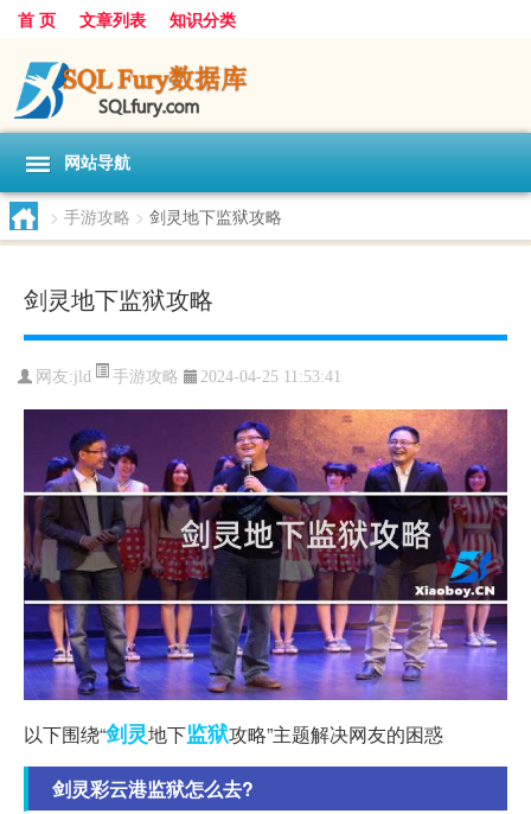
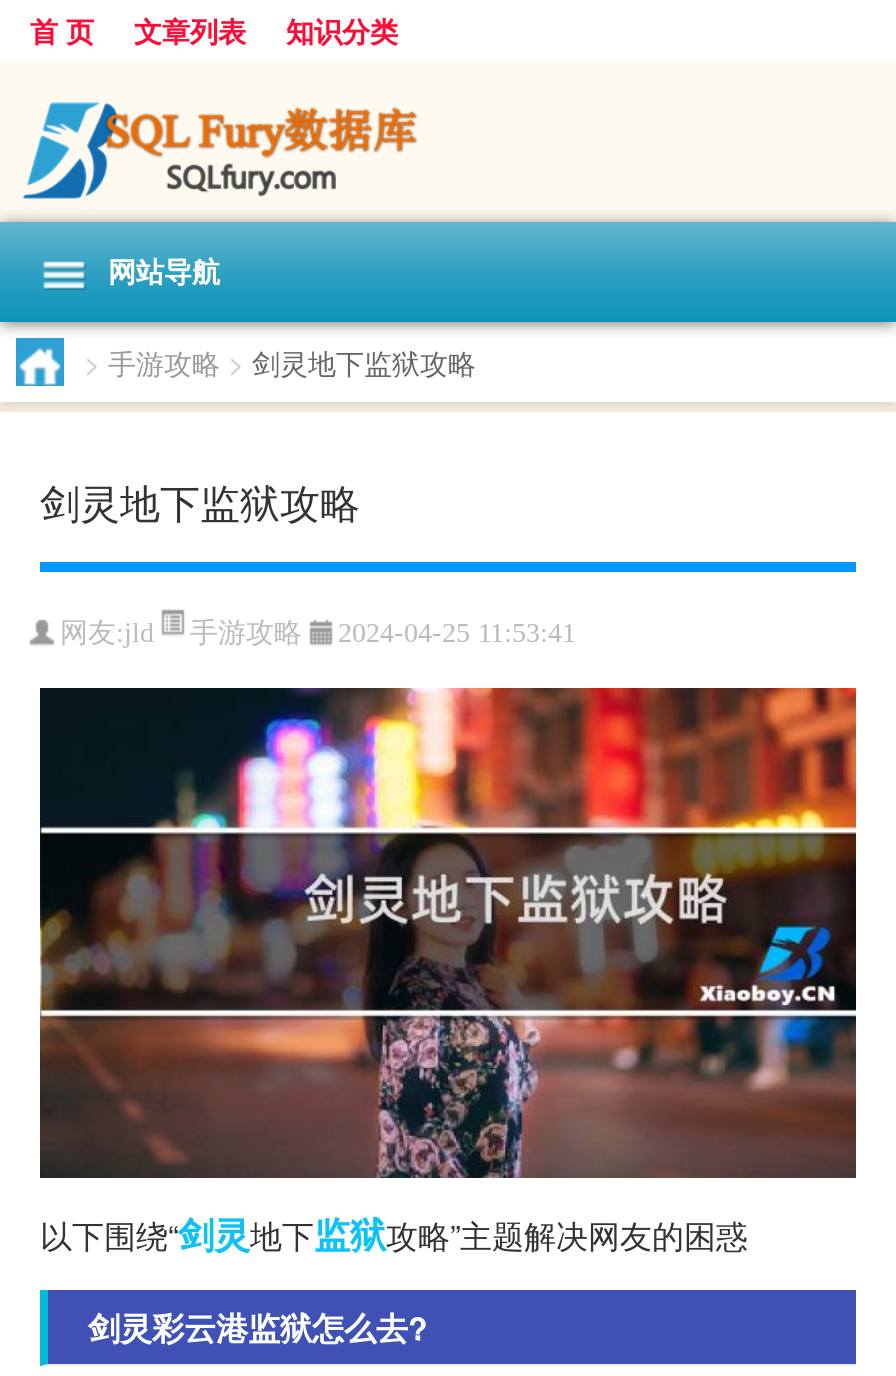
[23,408,508,701] [image] -> [38,686,858,1180] [image]

